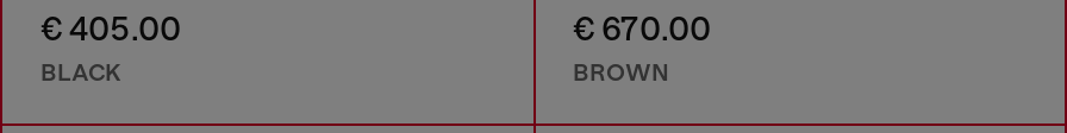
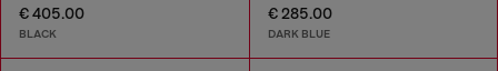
[573,10,711,87] € 670.00 | BROWN -> [267,5,332,40] € 285.00 | DARK BLUE

